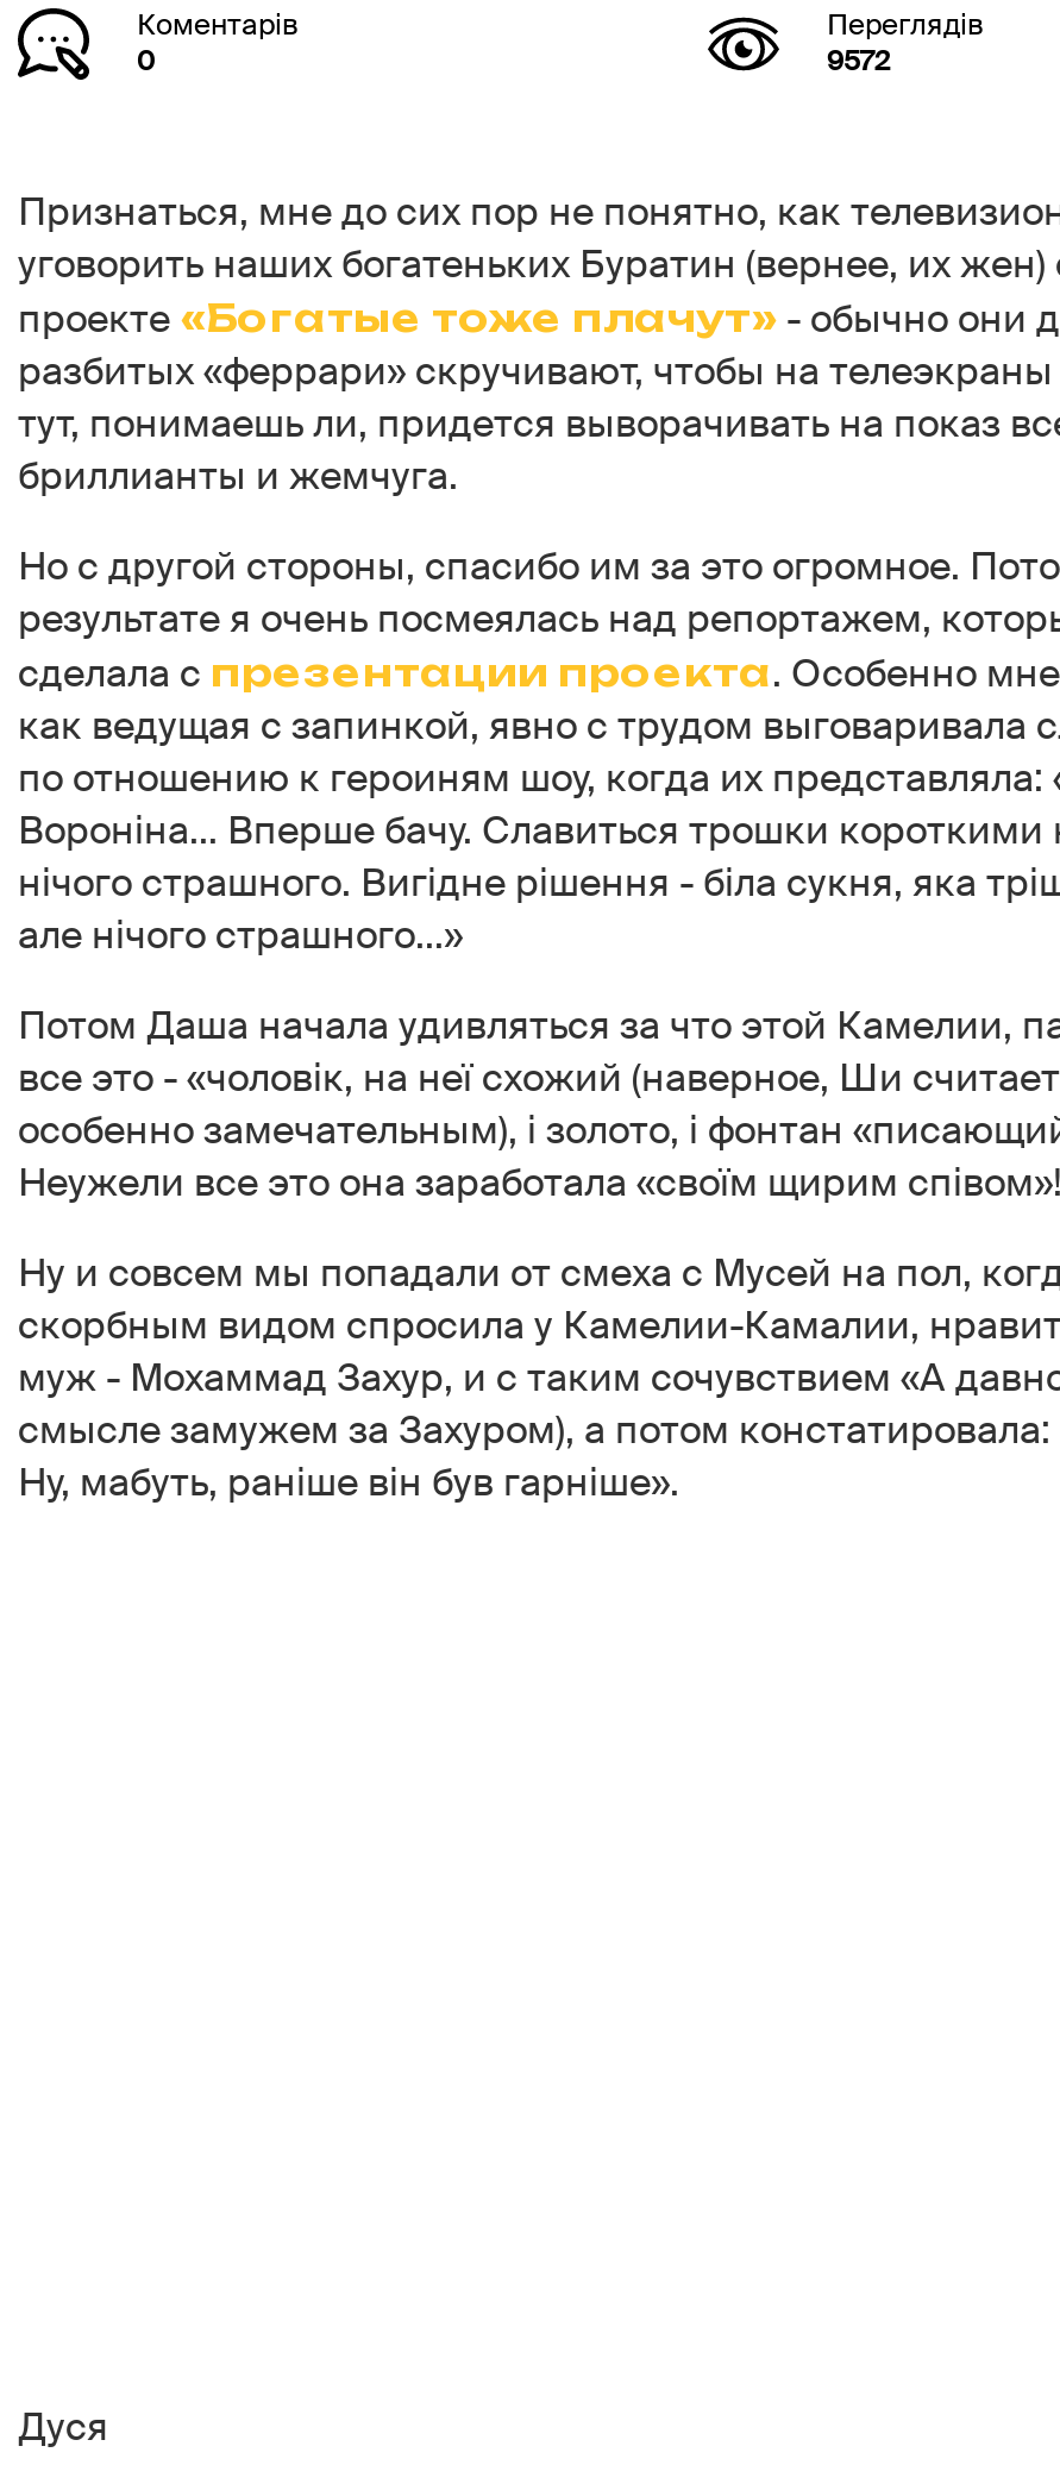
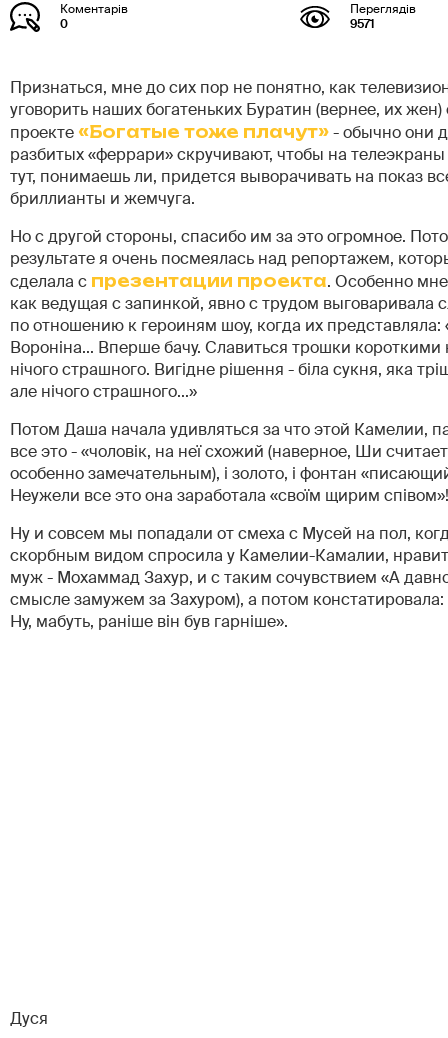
[827,43,891,81] 9572 -> [350,16,374,32] 9571

